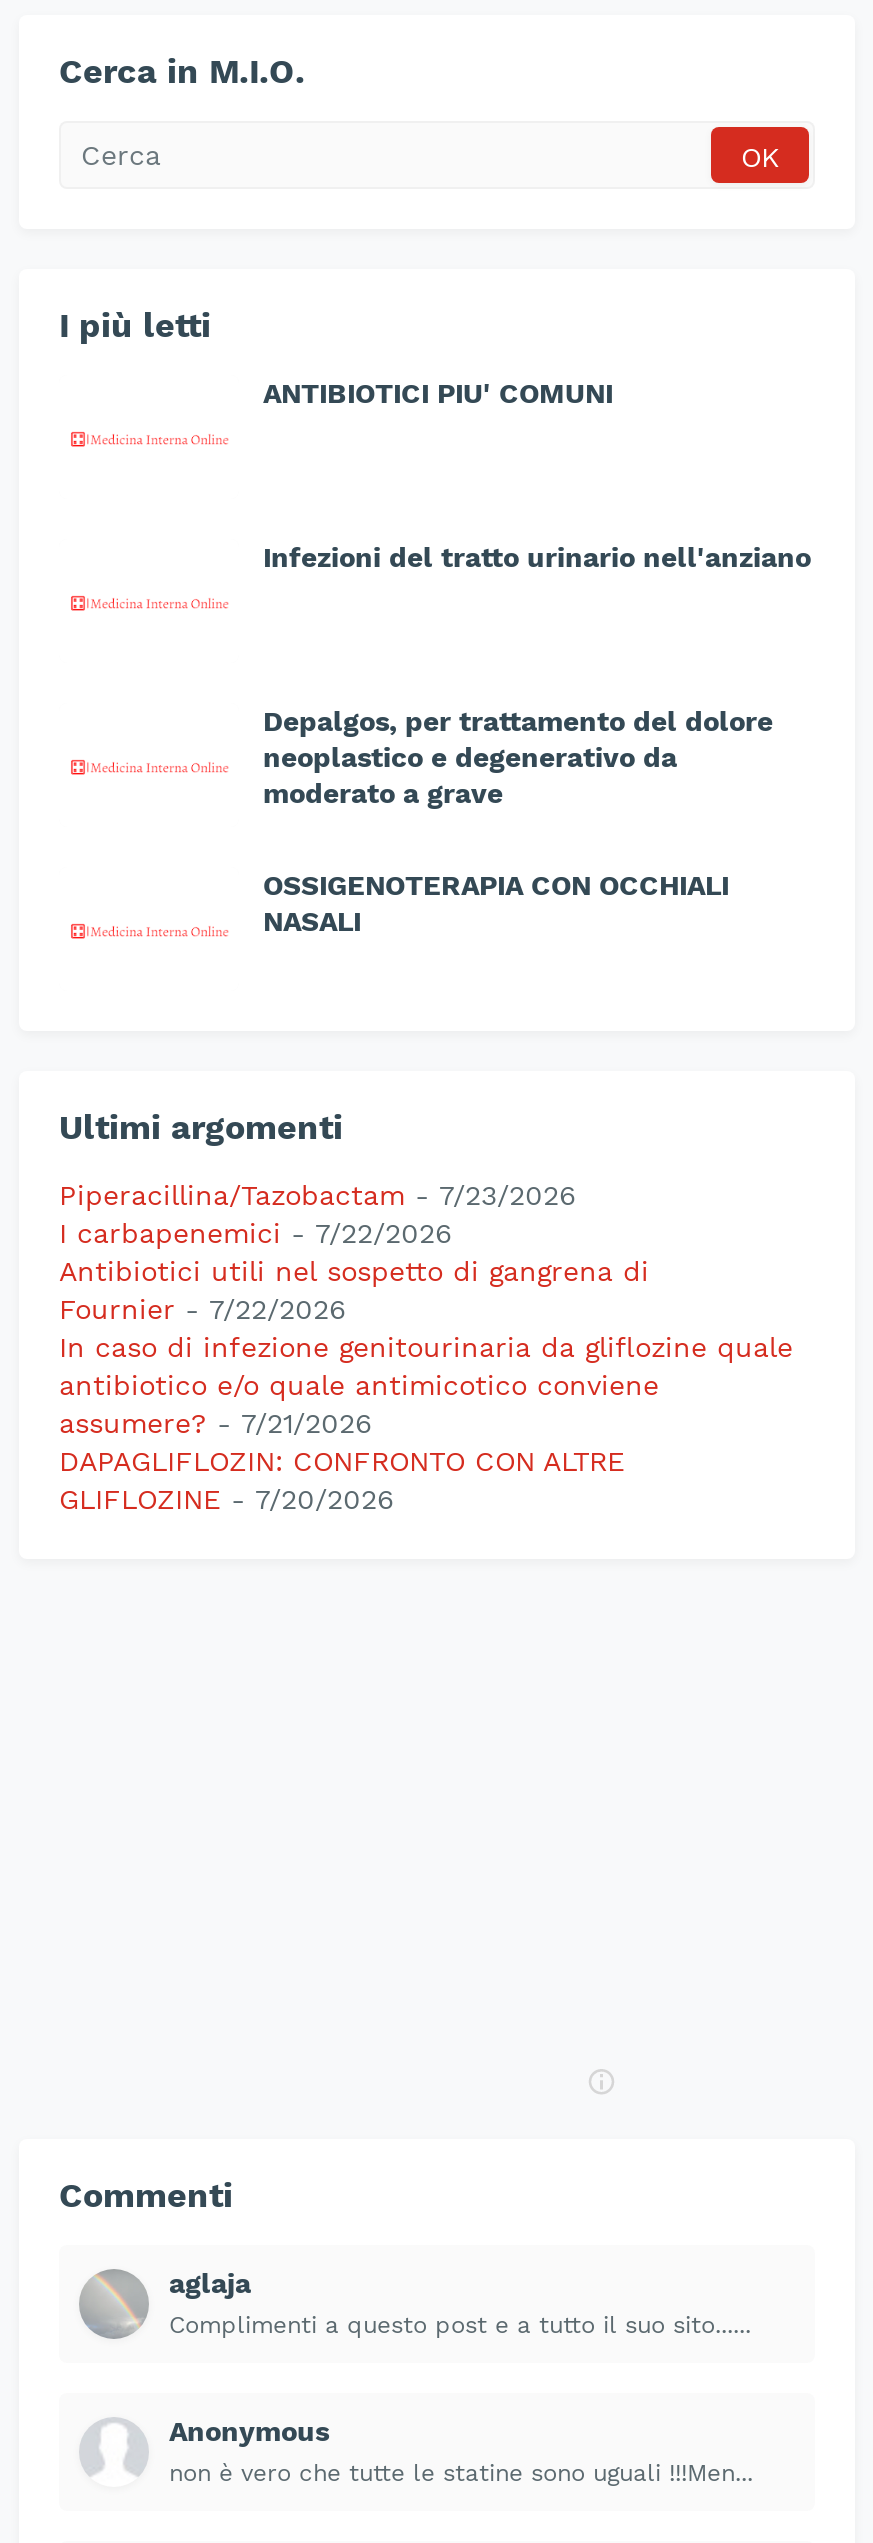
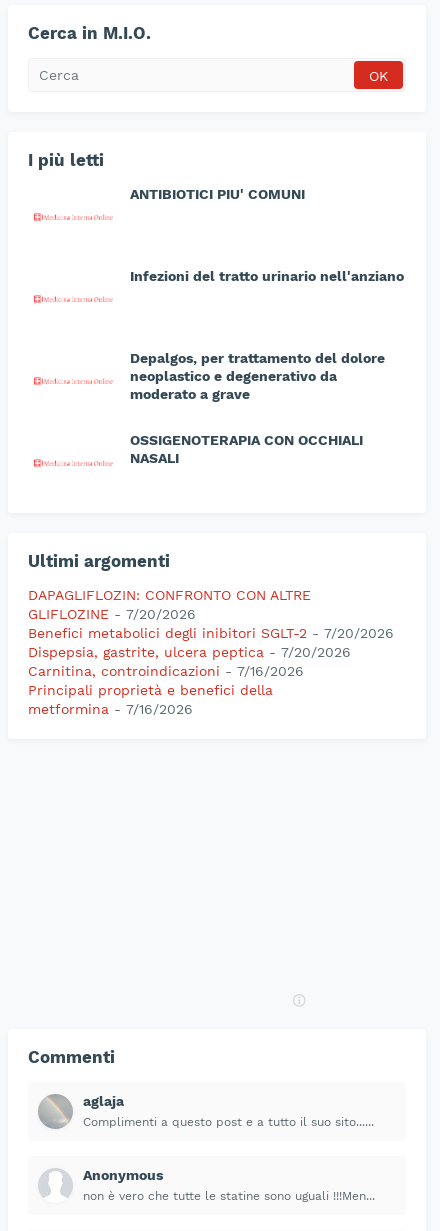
[59,1179,793,1439] Piperacillina/Tazobactam - 7/23/2026 | I carbapenemici - 7/22/2026 | Antibiotici utili nel sospetto di gangrena di | Fournier - 7/22/2026 | In caso di infezione genitourinaria da gliflozine quale | antibiotico e/o quale antimicotico conviene | assumere? - 7/21/2026 -> none
moved [59,1445,625,1515] -> [28,587,311,622]: DAPAGLIFLOZIN: CONFRONTO CON ALTRE | GLIFLOZINE - 7/20/2026
none -> [28,625,394,717] Benefici metabolici degli inibitori SGLT-2 - 7/20/2026 | Dispepsia, gastrite, ulcera peptica - 7/20/2026 | Carnitina, controindicazioni - 7/16/2026 | Principali proprietà e benefici della | metformina - 7/16/2026

